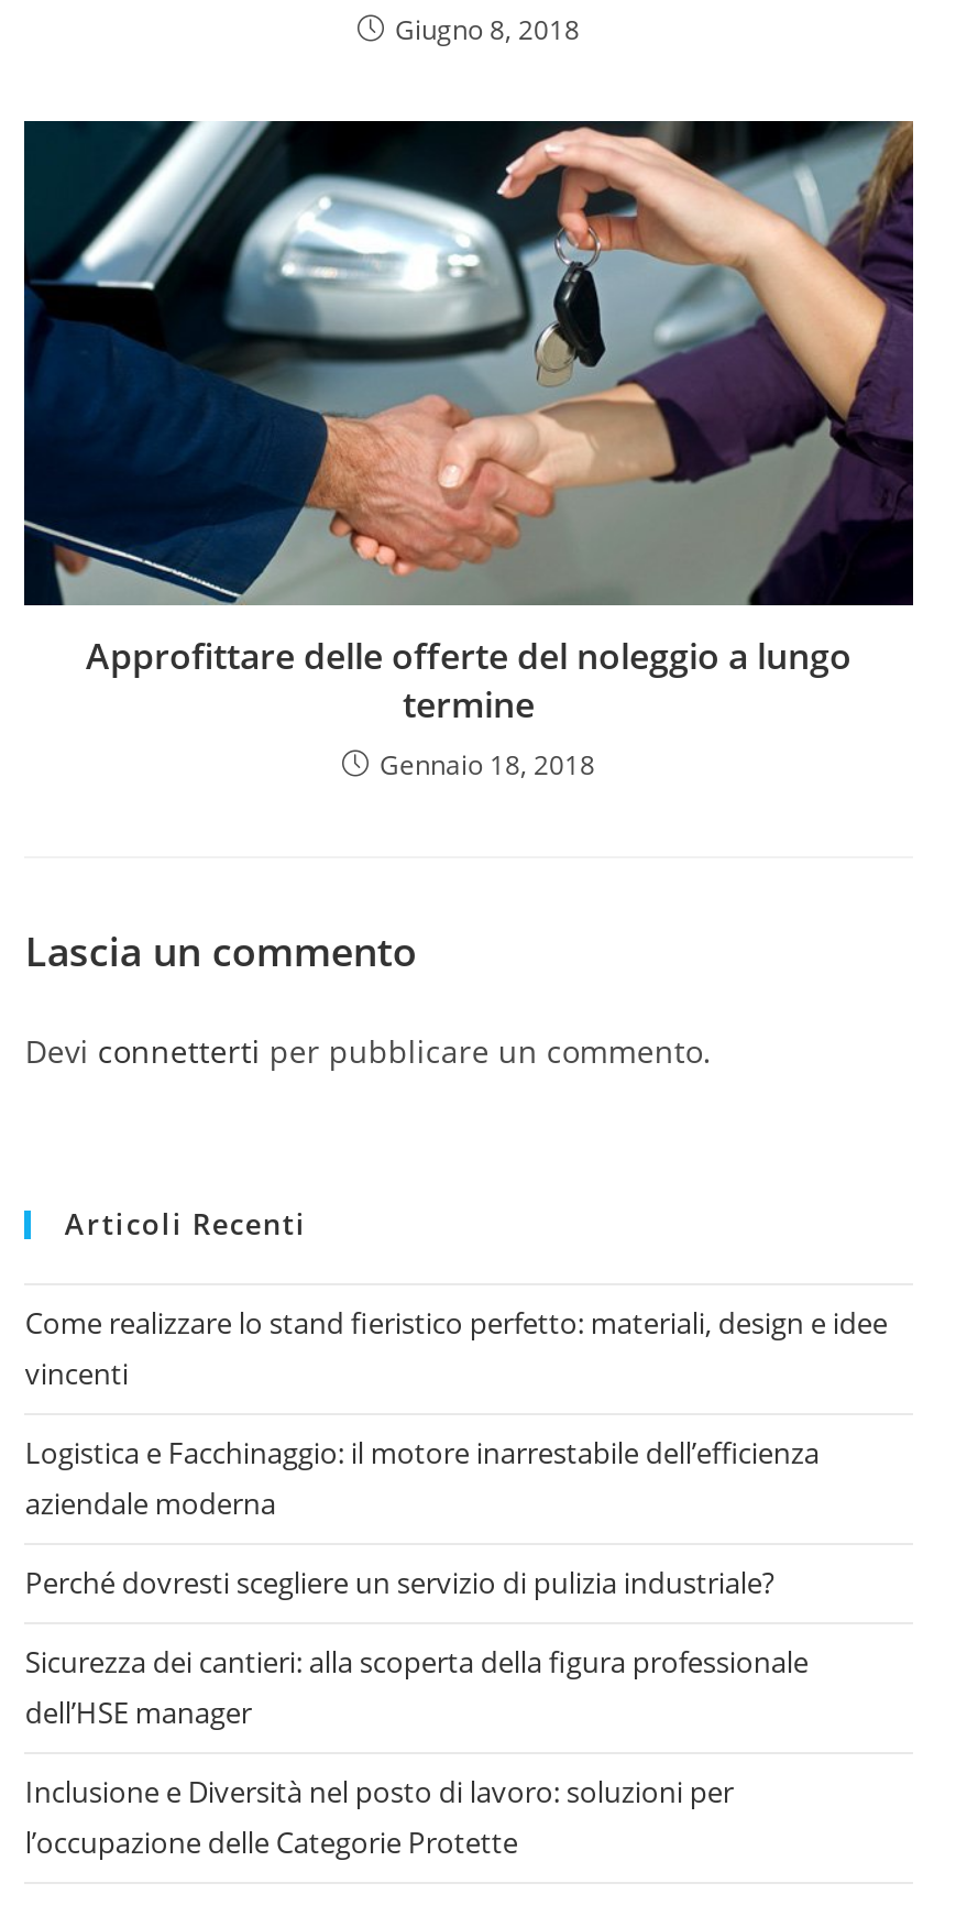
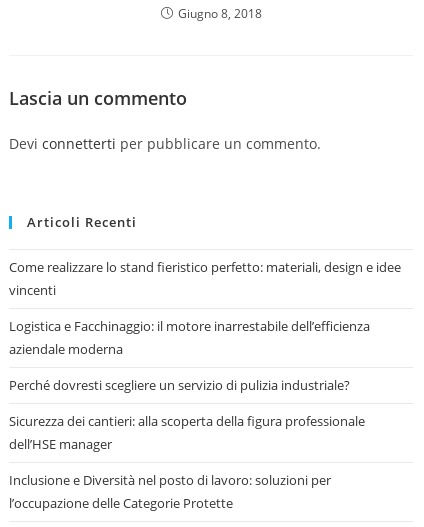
[22,118,915,784] [image] | Approfittare delle offerte del noleggio a lungo | termine | Gennaio 18, 2018 -> none

